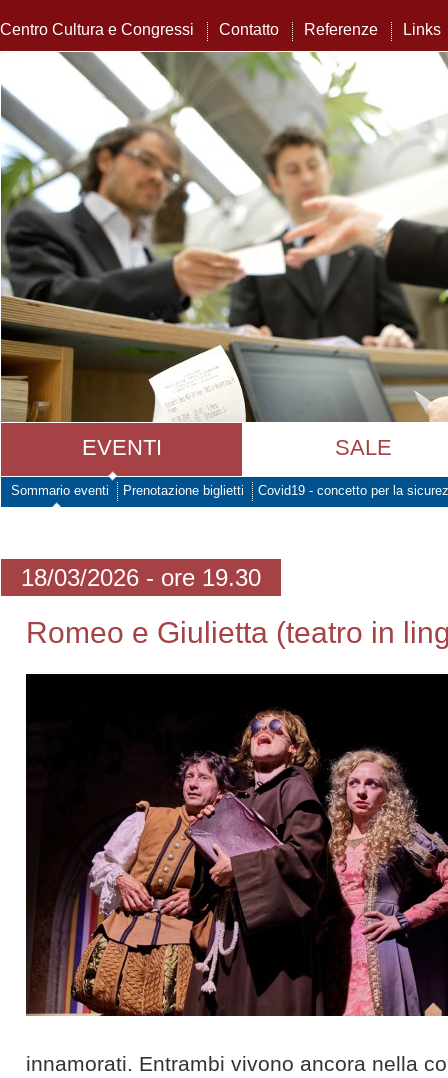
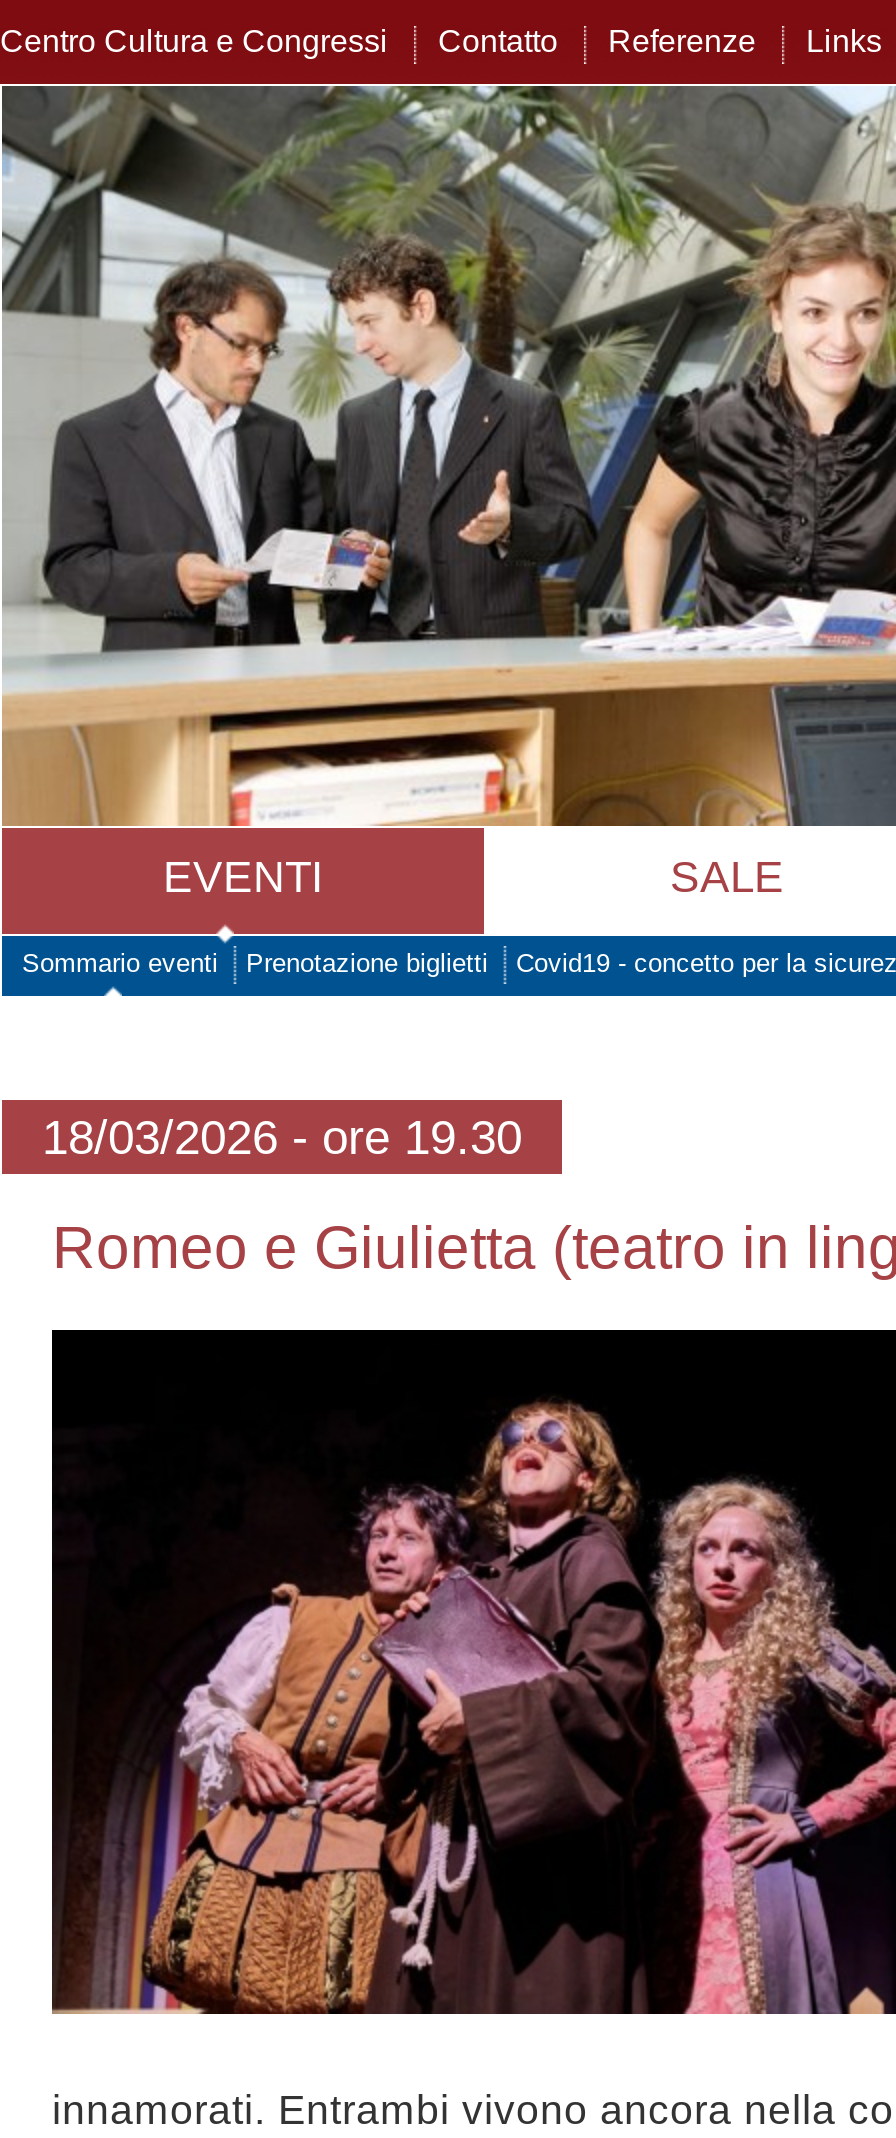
[3,51,445,423] [image] -> [6,84,890,828] [image]

